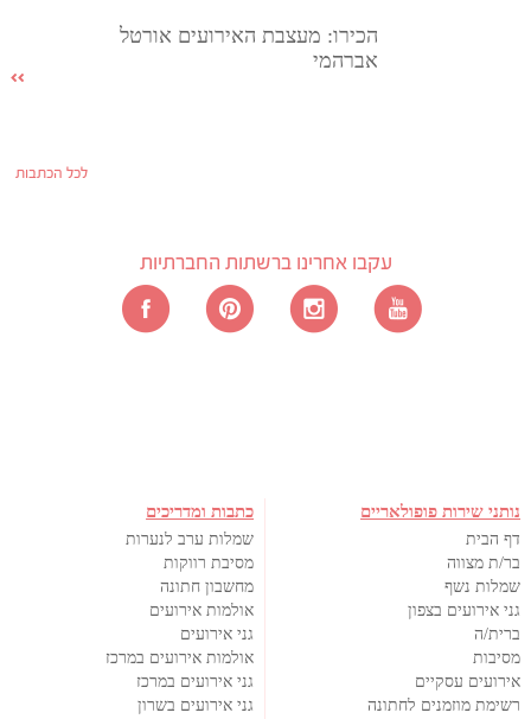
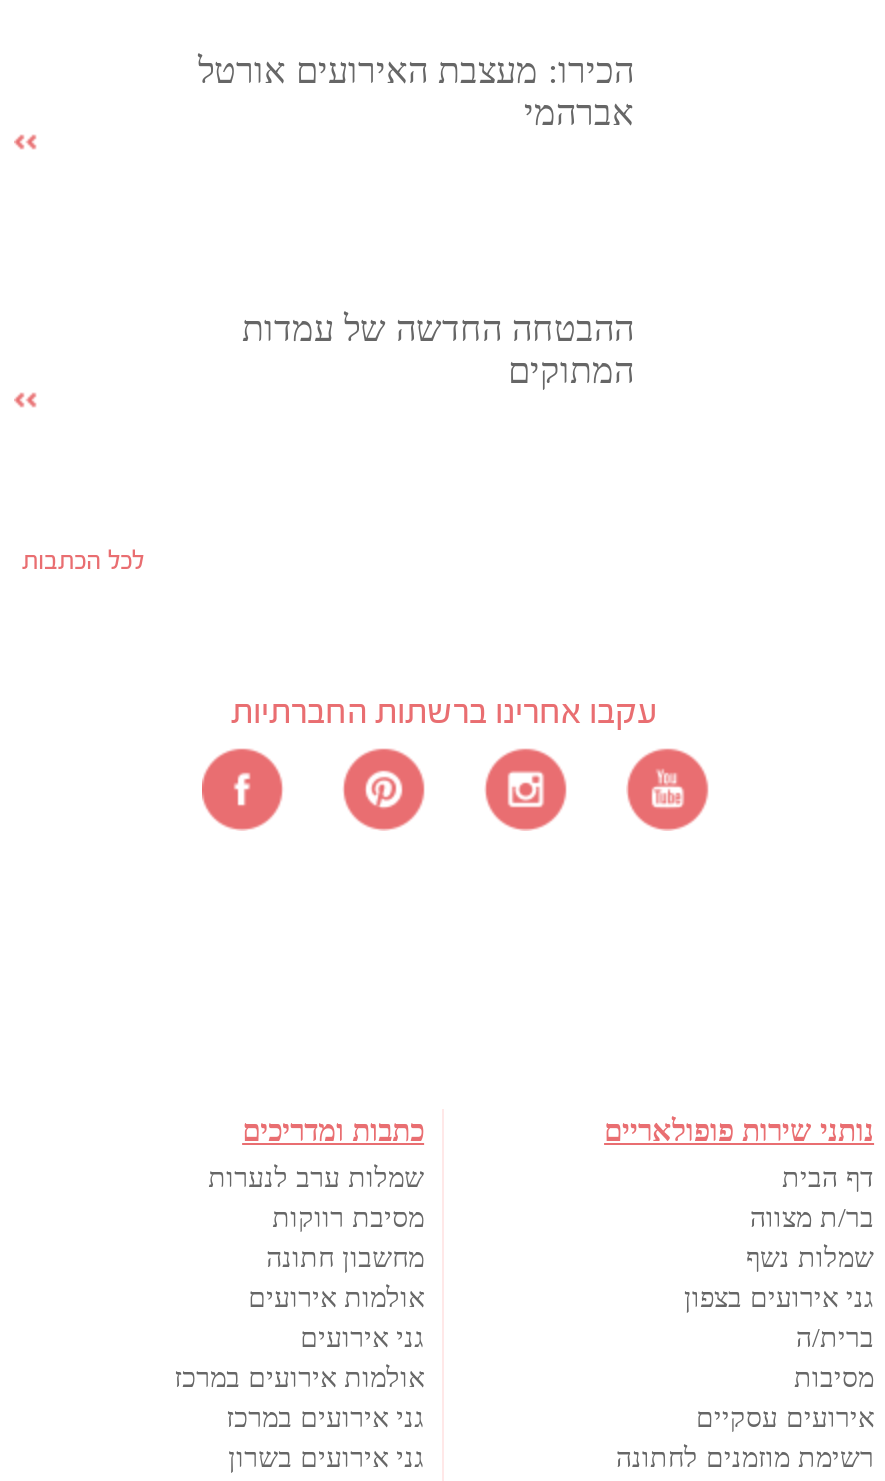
none -> [242,309,634,391] ההבטחה החדשה של עמדות | המתוקים

